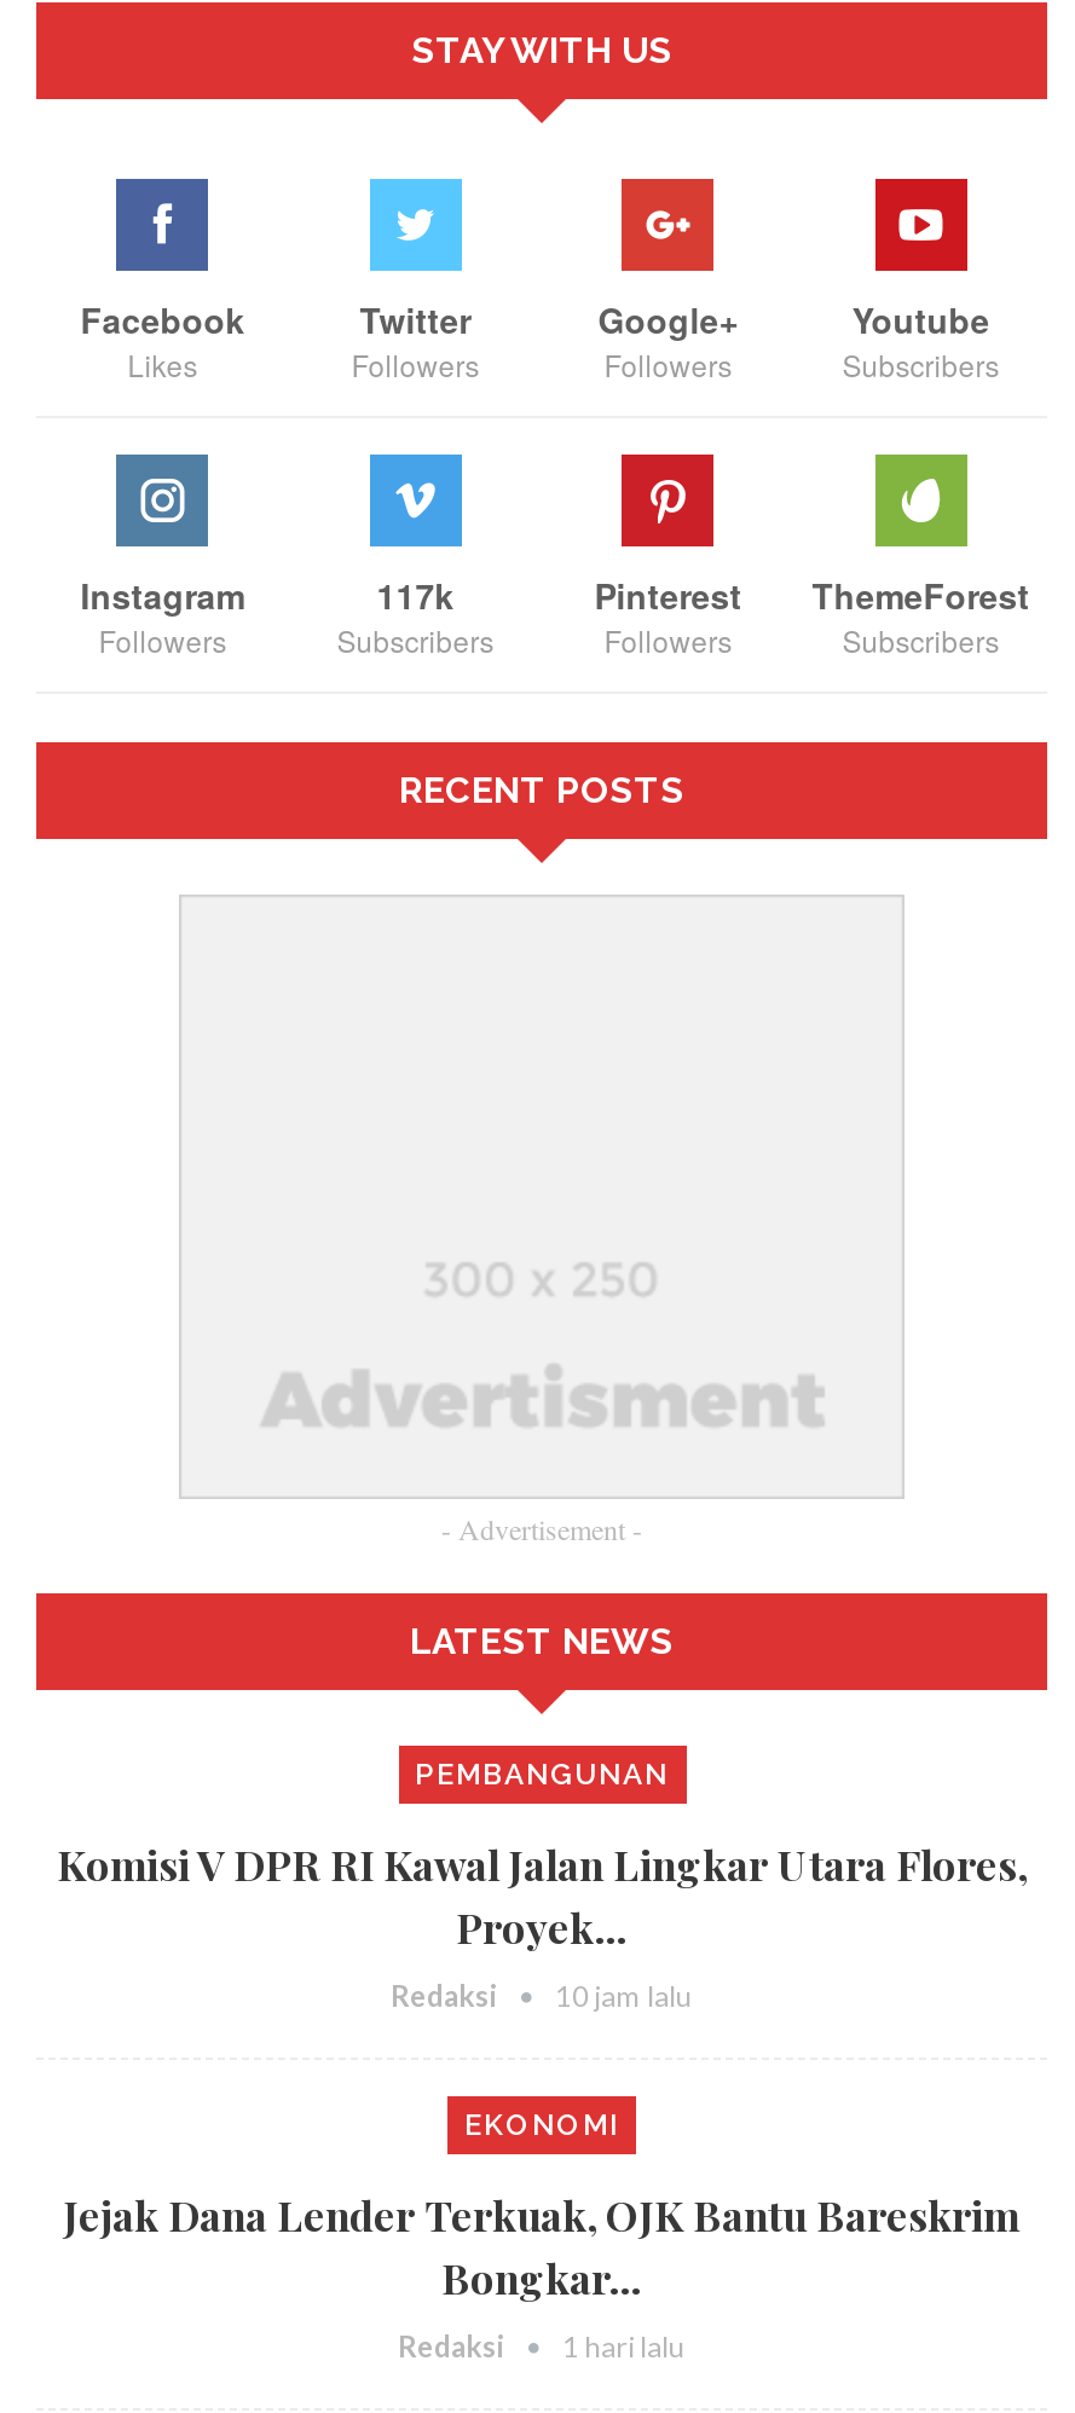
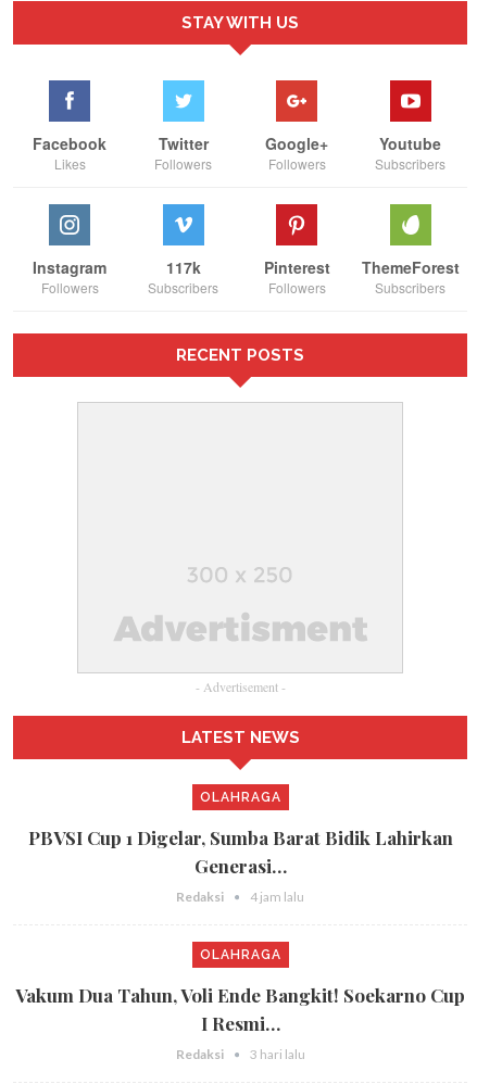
[415,1758,669,1791] PEMBANGUNAN -> [199,790,281,805] OLAHRAGA
[57,1837,1027,1953] Komisi V DPR RI Kawal Jalan Lingkar Utara Flores, | Proyek… -> [28,825,453,878] PBVSI Cup 1 Digelar, Sumba Barat Bidik Lahirkan | Generasi…
[391,1978,693,2014] Redaksi 10 jam lalu -> [176,888,304,905] Redaksi 4 jam lalu
[464,2108,619,2142] EKONOMI -> [199,947,281,962] OLAHRAGA
[64,2188,1019,2304] Jejak Dana Lender Terkuak, OJK Bantu Bareskrim | Bongkar… -> [15,983,465,1035] Vakum Dua Tahun, Voli Ende Bangkit! Soekarno Cup | I Resmi…
[398,2328,686,2364] Redaksi 1 hari lalu -> [175,1046,305,1062] Redaksi 3 hari lalu

